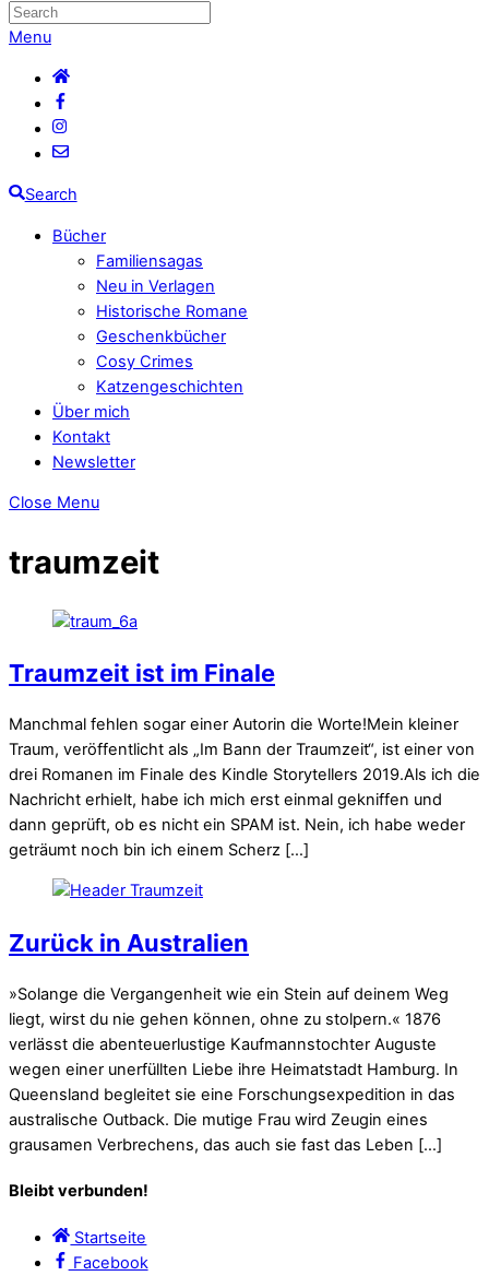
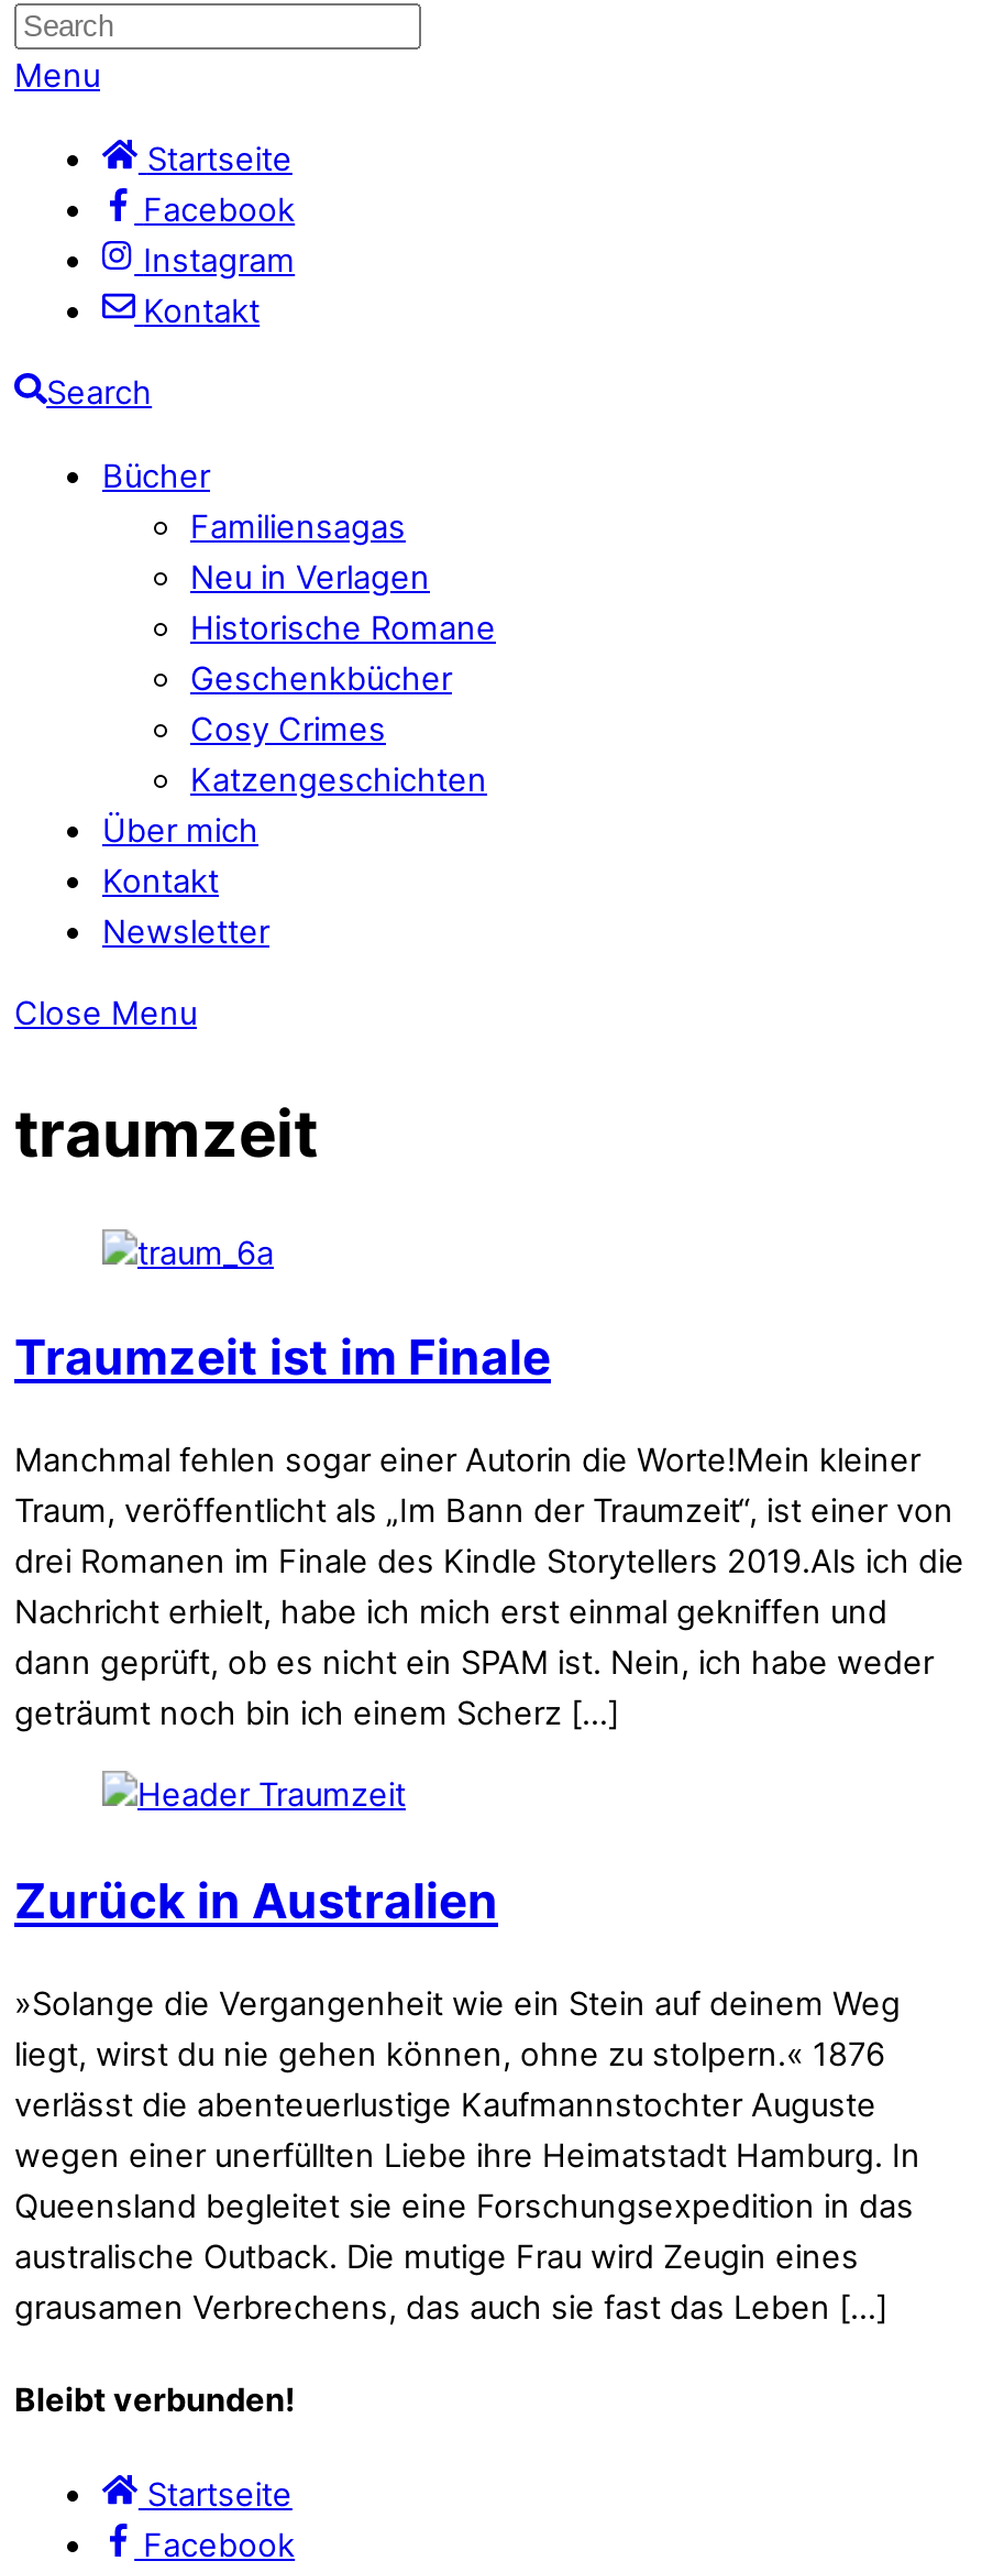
none -> [143,139,295,330] Startseite | Facebook | Instagram | Kontakt

